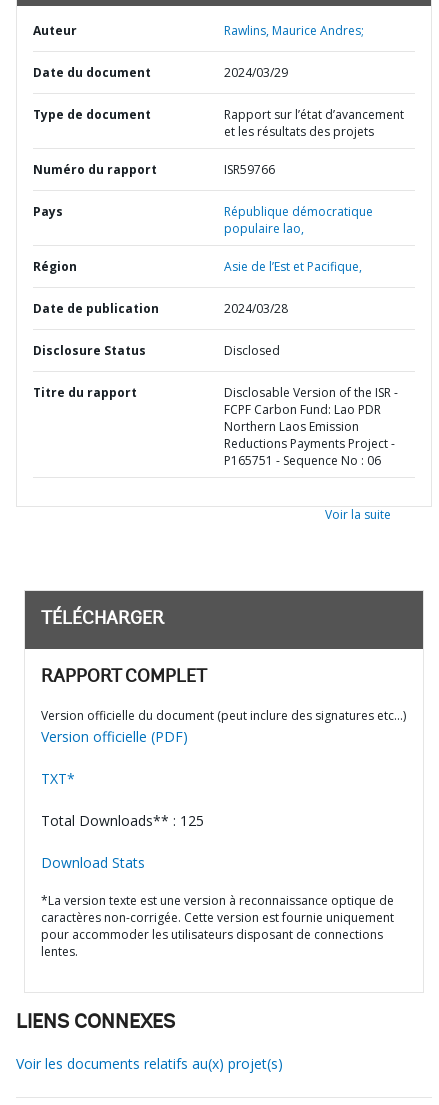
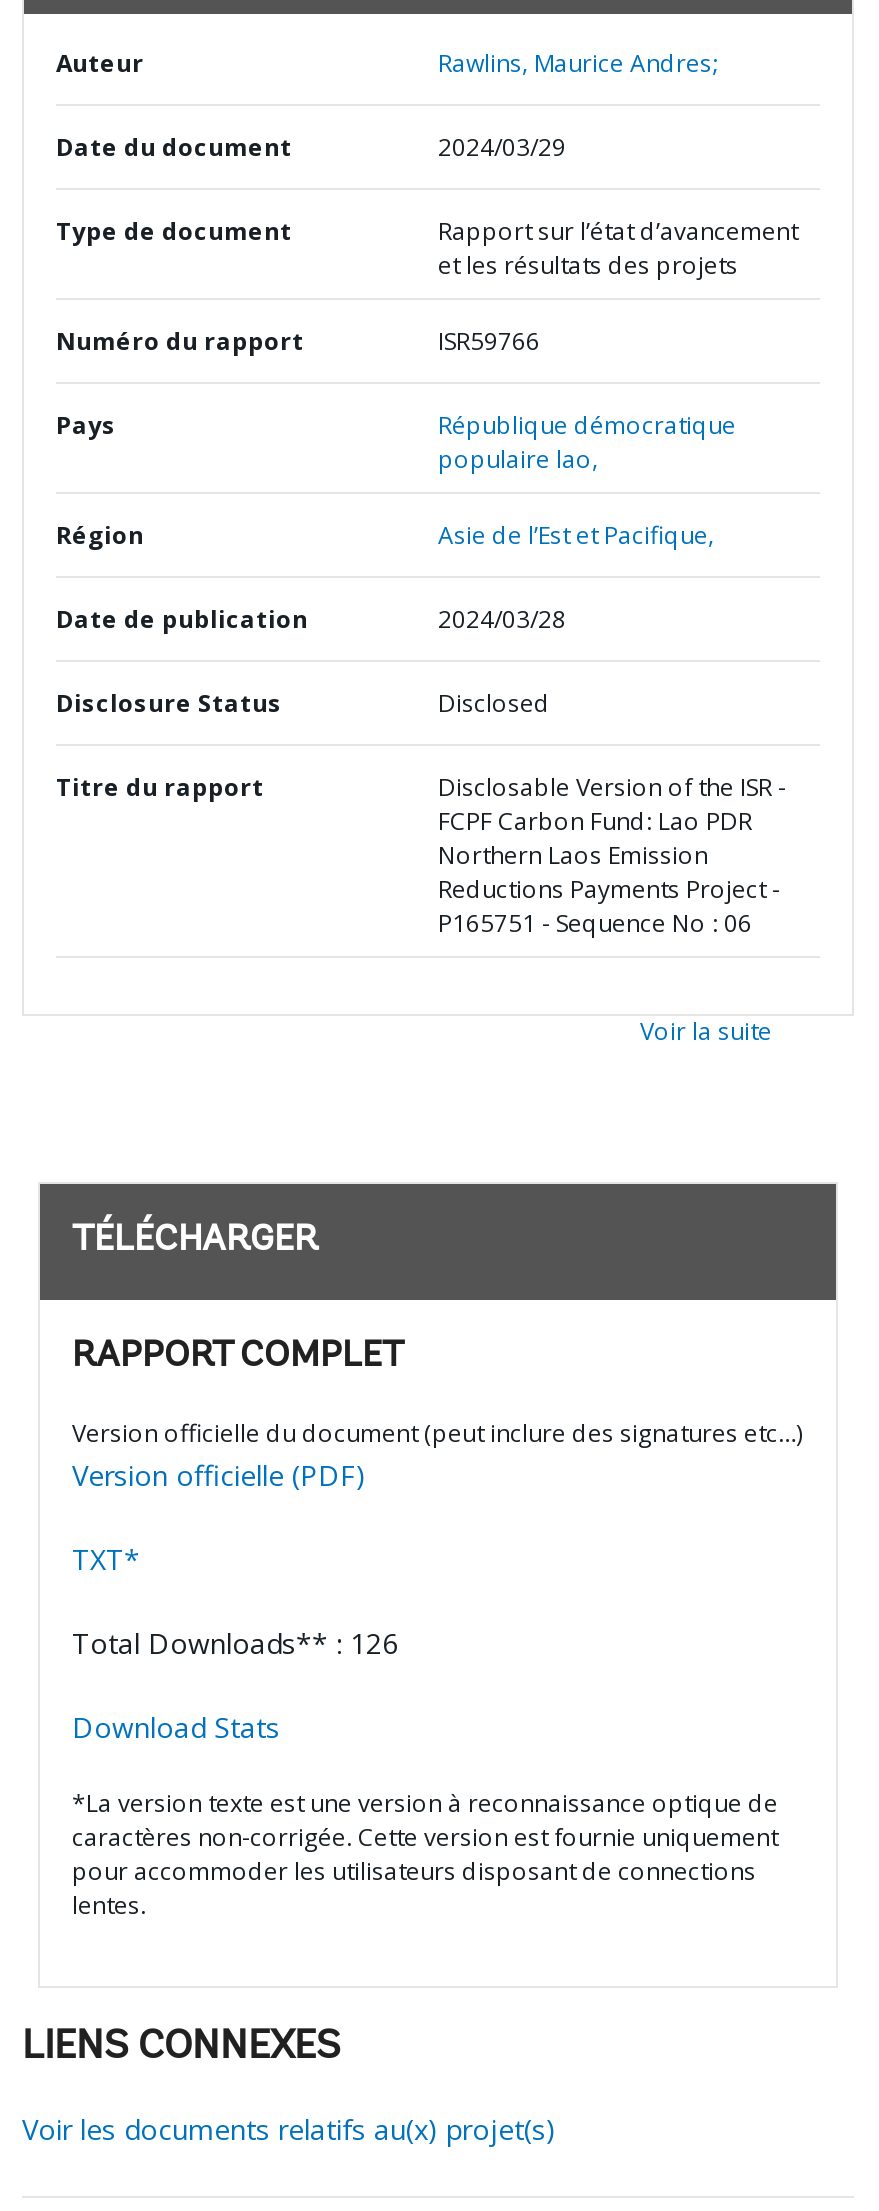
[41,811,204,830] Total Downloads** : 125 -> [72,1624,398,1662] Total Downloads** : 126

